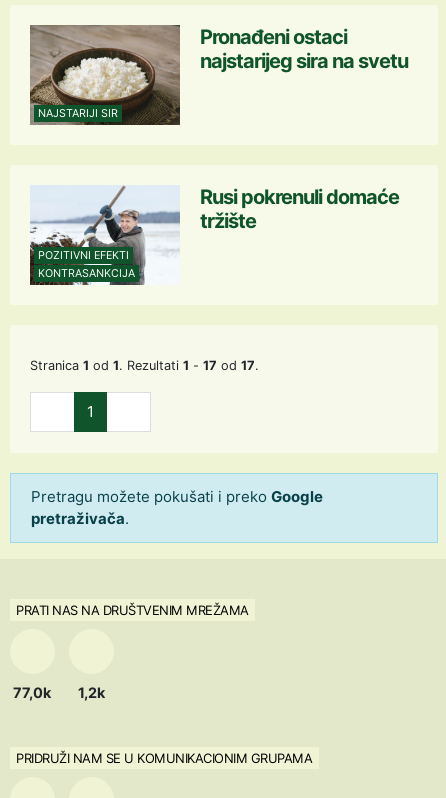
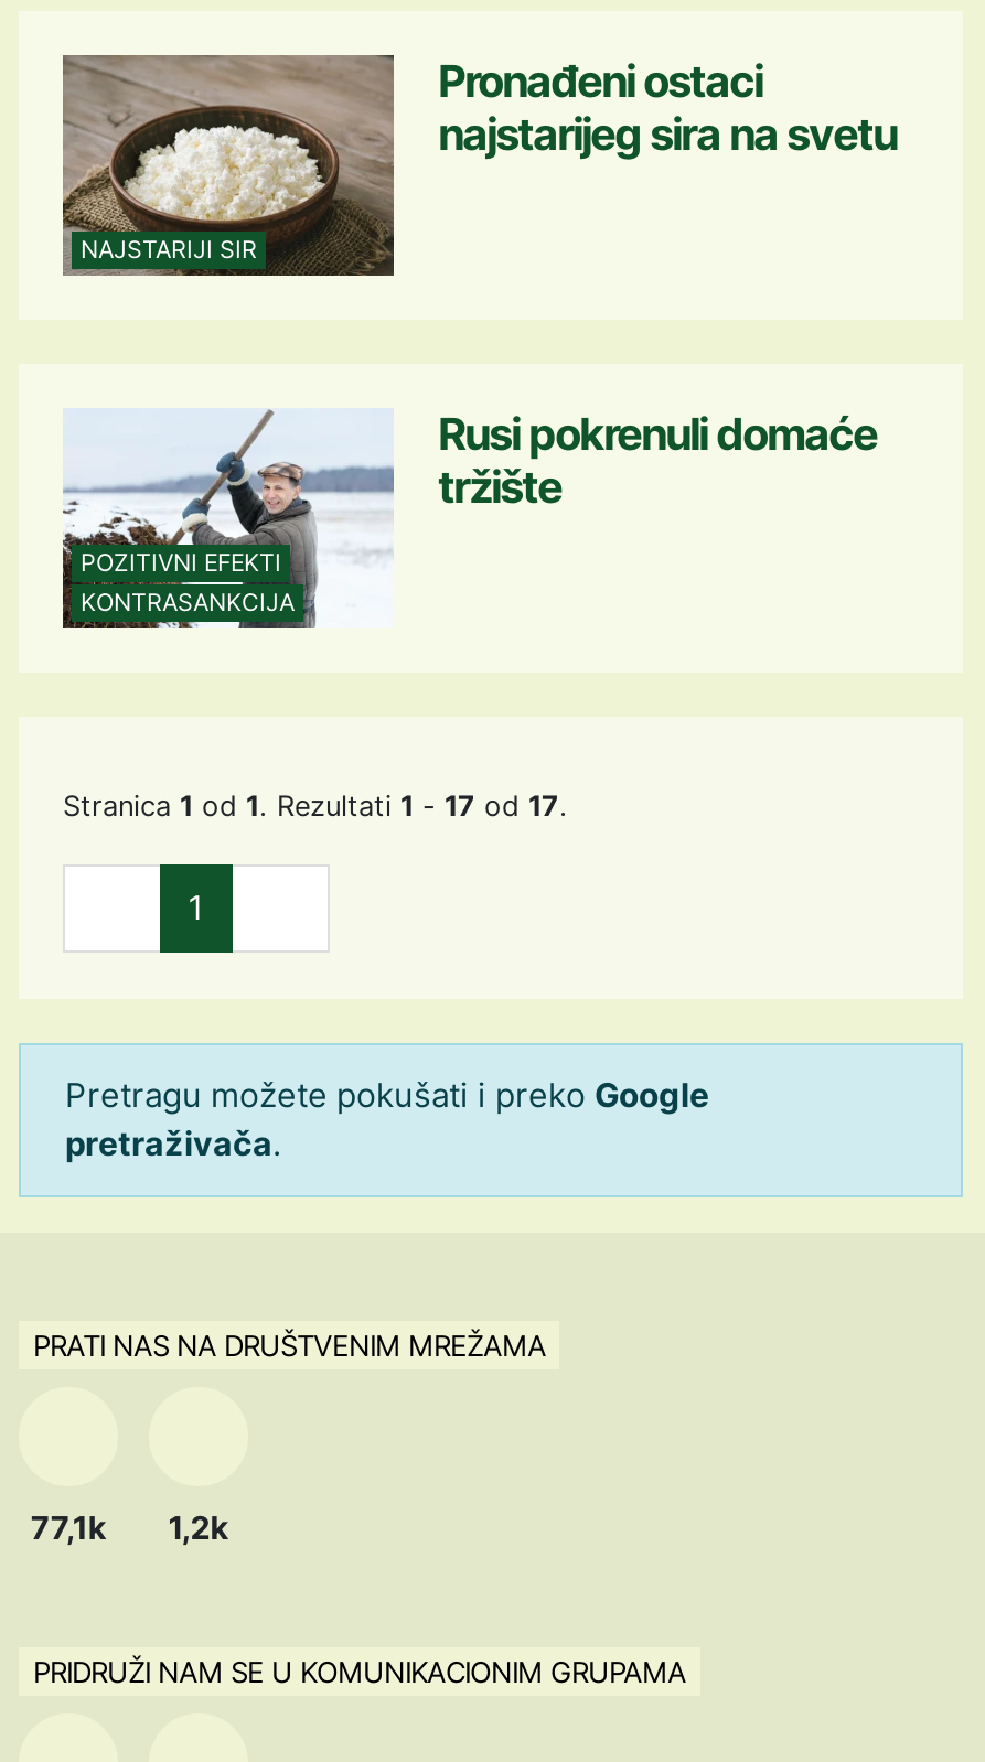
[13,684,105,701] 77,0k 1,2k -> [31,1508,228,1545] 77,1k 1,2k

